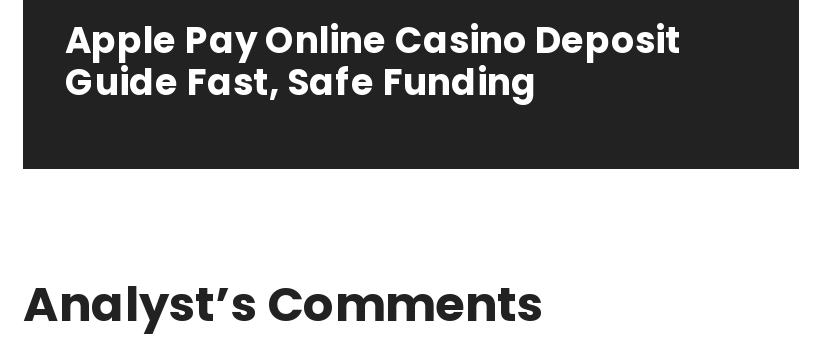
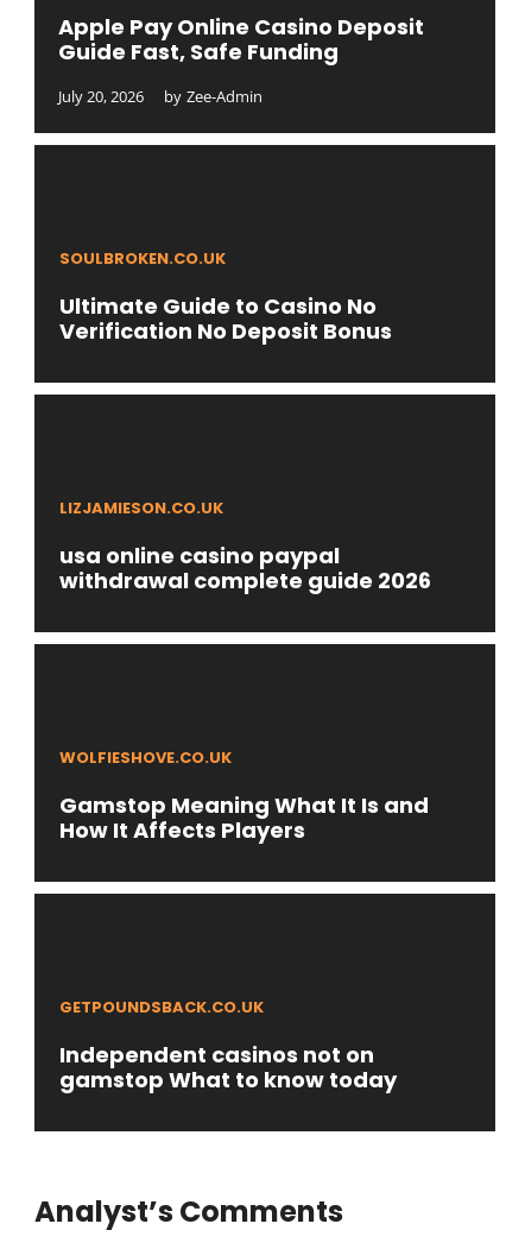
none -> [58,85,262,107] July 20, 2026 | by Zee-Admin
none -> [59,247,392,345] SOULBROKEN.CO.UK | Ultimate Guide to Casino No | Verification No Deposit Bonus
none -> [59,496,431,595] LIZJAMIESON.CO.UK | usa online casino paypal | withdrawal complete guide 2026
none -> [59,746,429,845] WOLFIESHOVE.CO.UK | Gamstop Meaning What It Is and | How It Affects Players
none -> [59,996,397,1094] GETPOUNDSBACK.CO.UK | Independent casinos not on | gamstop What to know today

